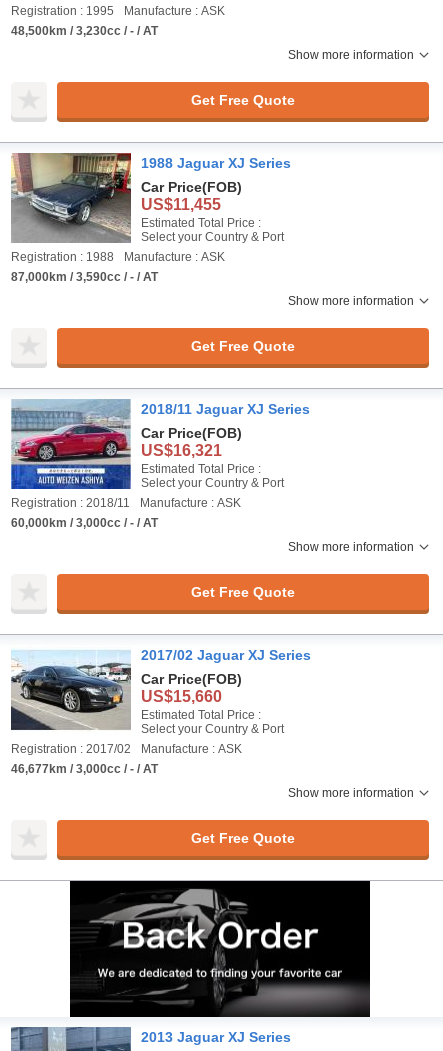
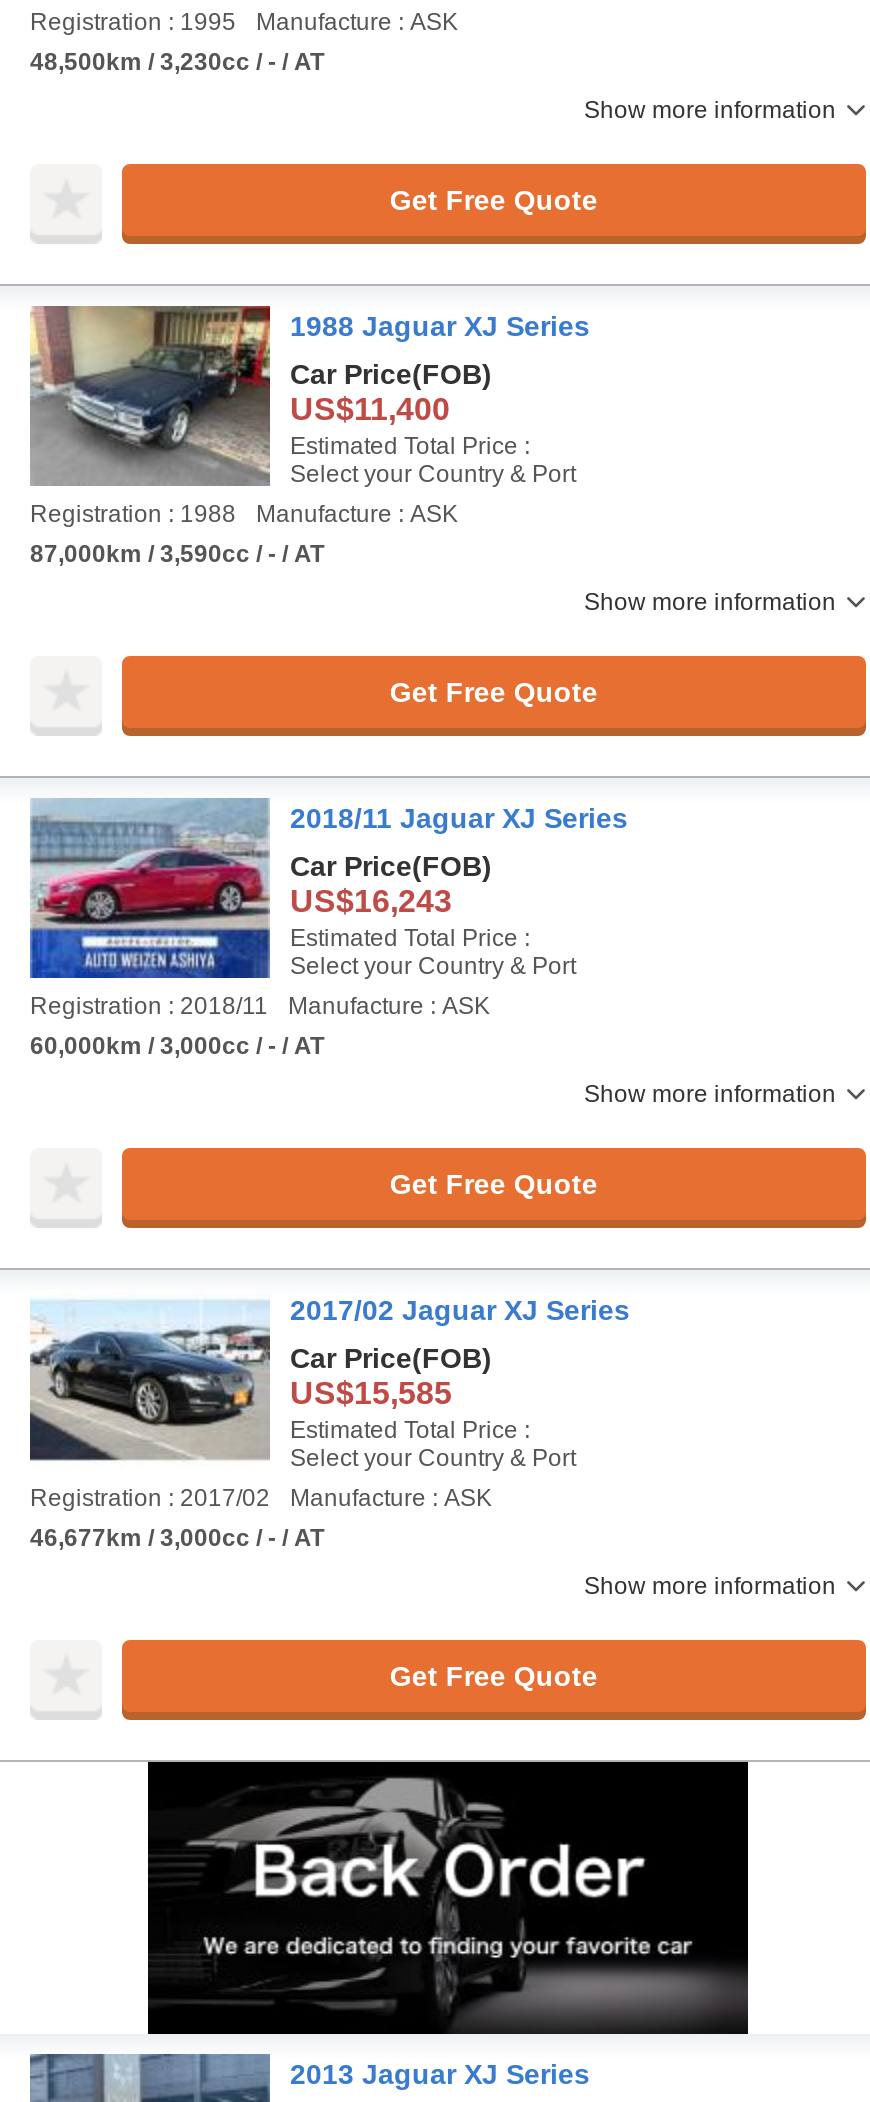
[141,196,221,213] US$11,455 -> [290,392,450,426] US$11,400
[141,442,222,459] US$16,321 -> [290,884,452,918] US$16,243
[141,688,222,705] US$15,660 -> [290,1376,452,1410] US$15,585

